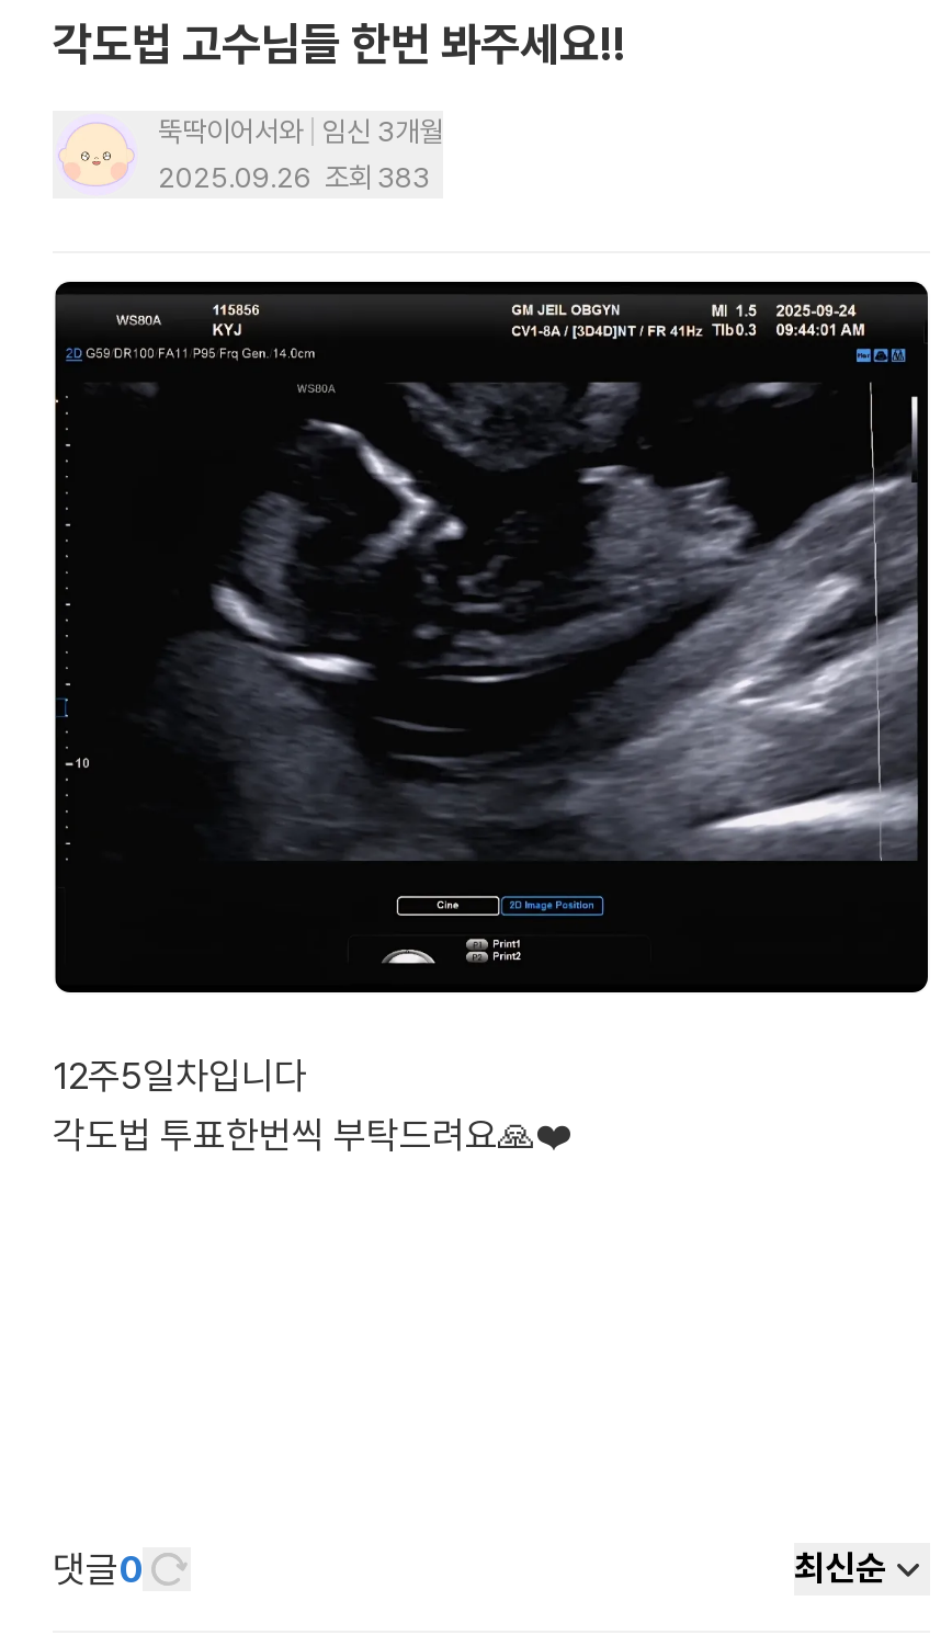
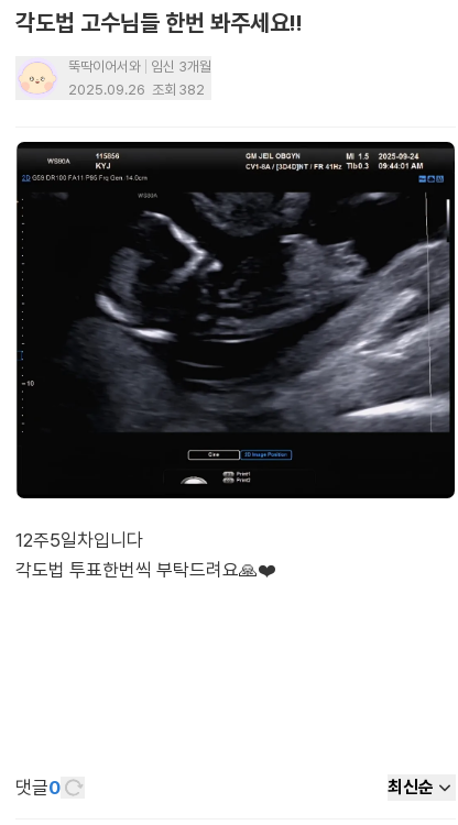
[158,161,430,194] 2025.09.26 조회 383 -> [68,81,205,98] 2025.09.26 조회 382

